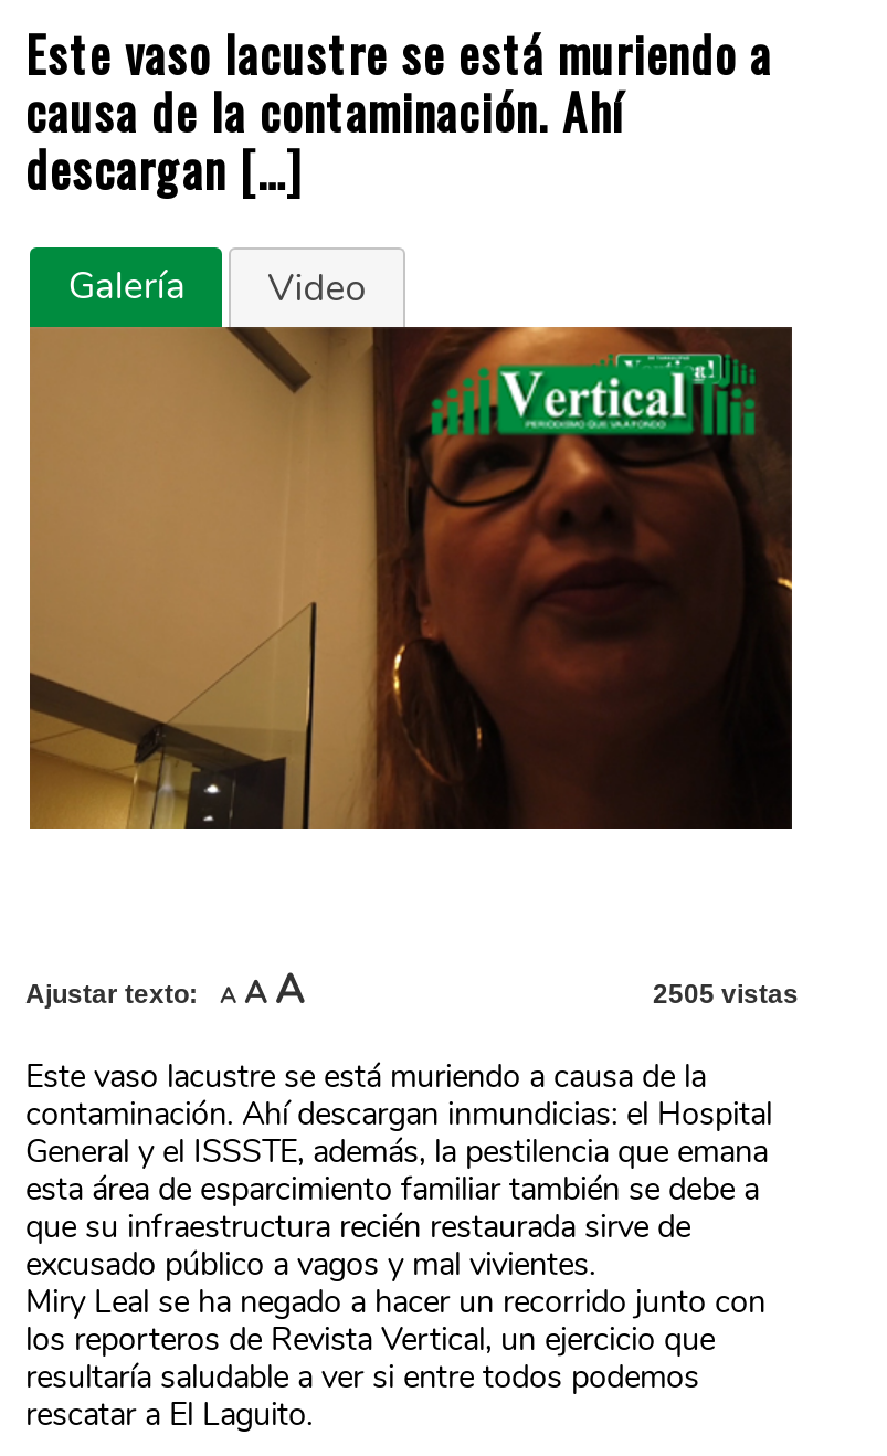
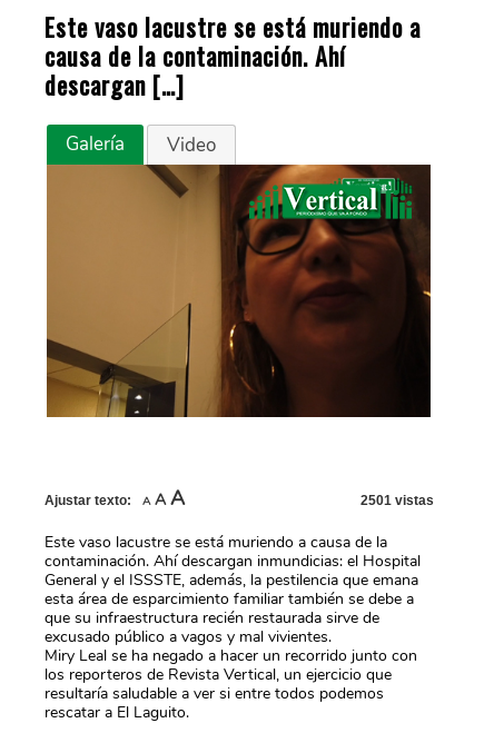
[653,978,799,1009] 2505 vistas -> [360,493,434,508] 2501 vistas

